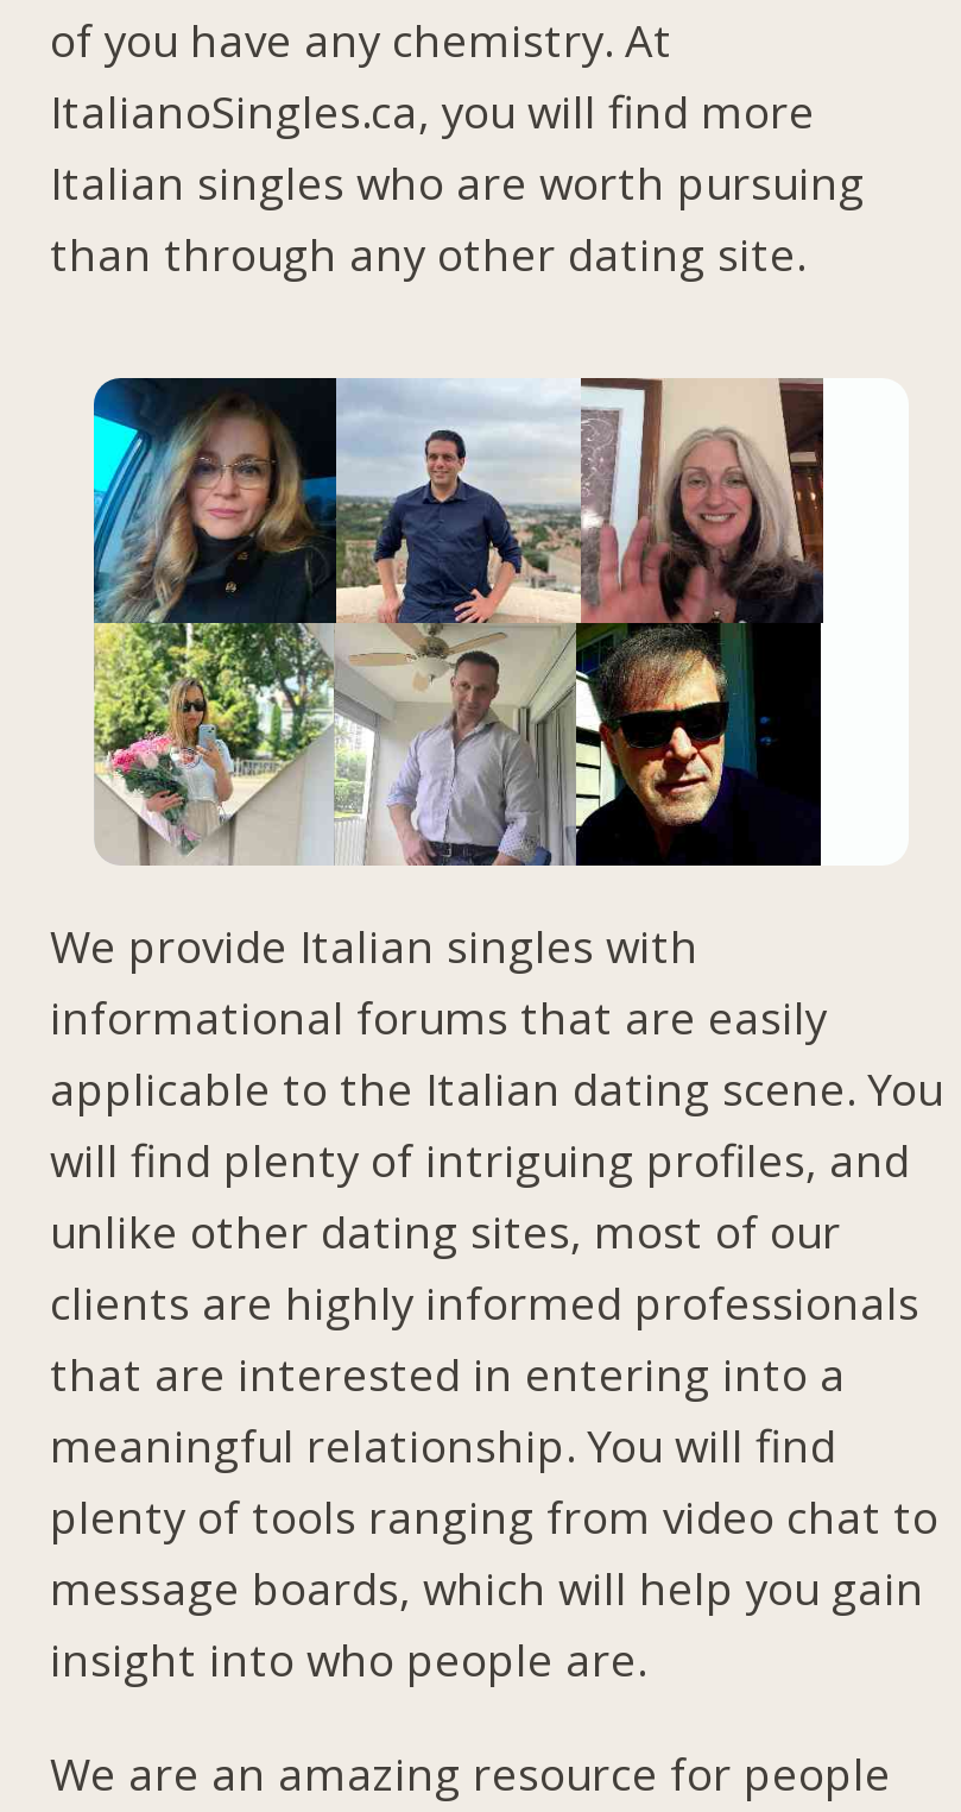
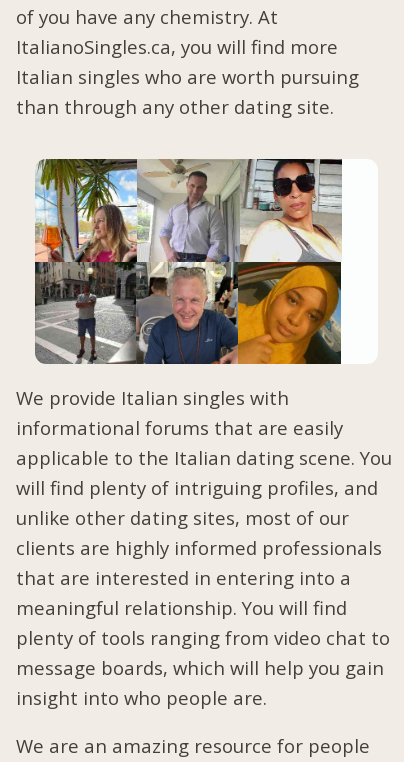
[91,378,826,868] [image] -> [34,158,342,365] [image]

